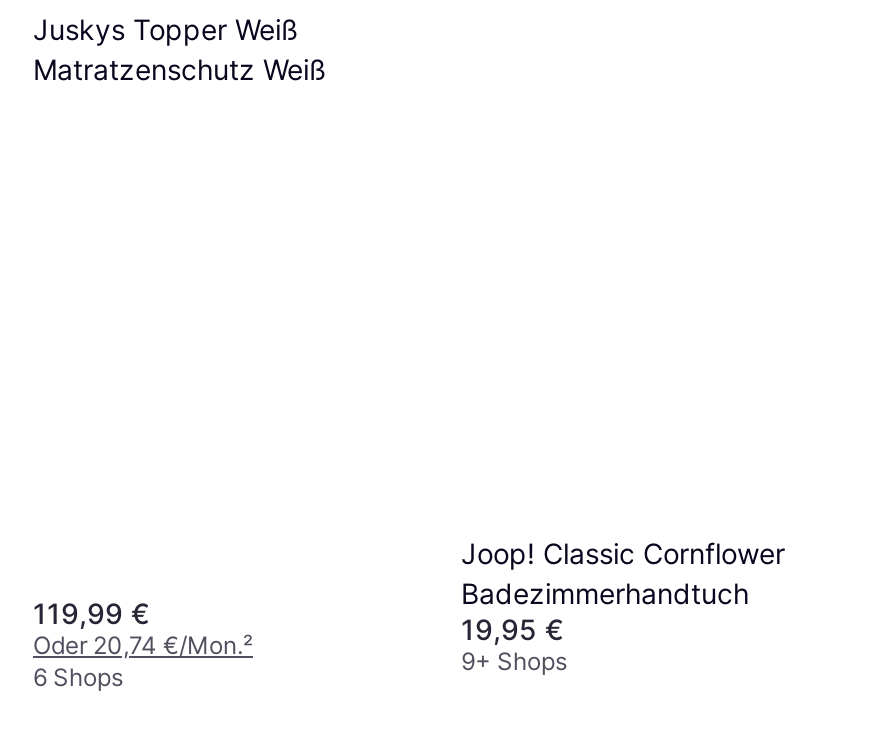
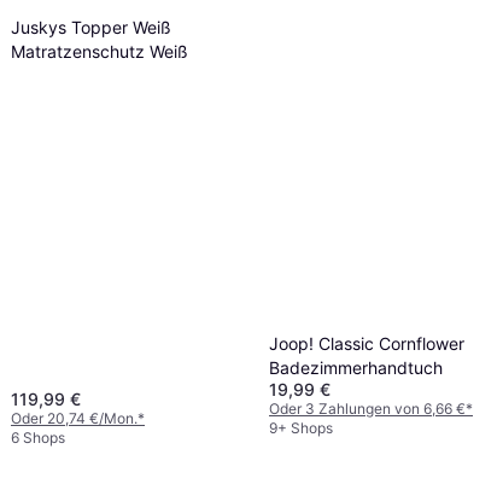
[461,612,563,646] 19,95 € -> [269,379,473,418] 19,99 € | Oder 3 Zahlungen von 6,66 €*
[33,630,253,660] Oder 20,74 €/Mon.² -> [11,409,145,428] Oder 20,74 €/Mon.*

